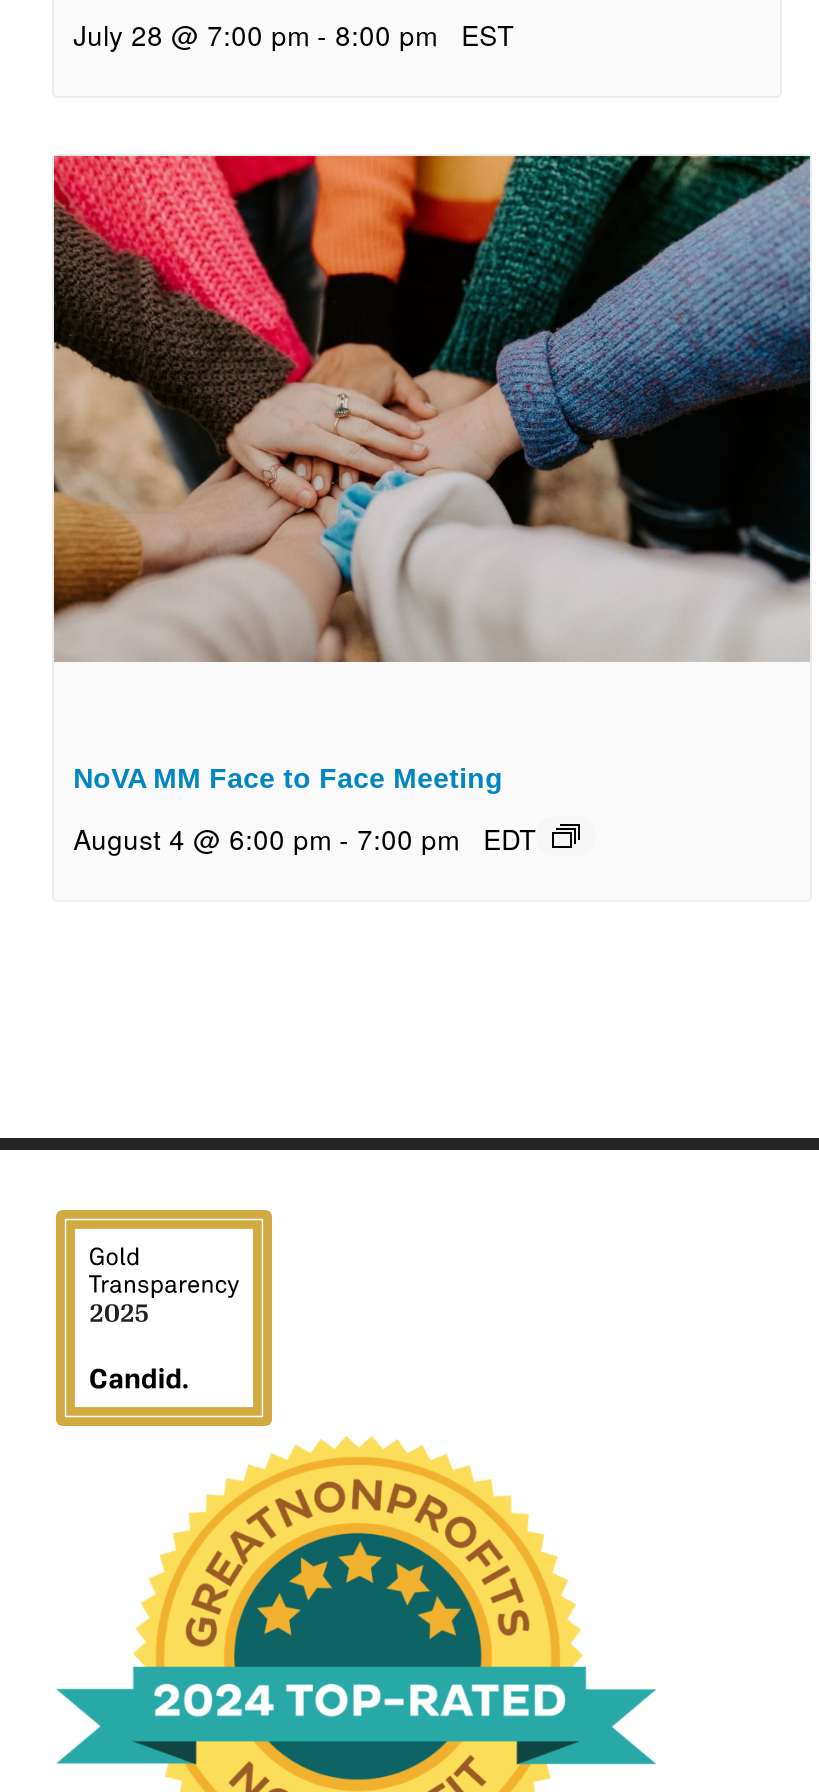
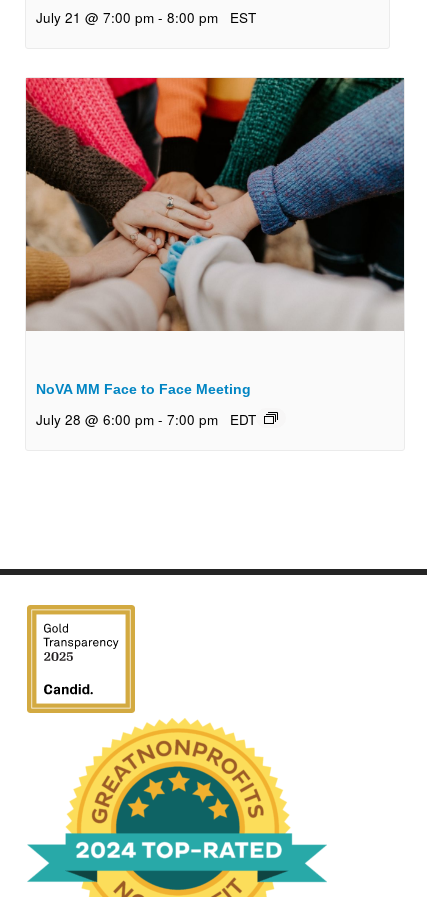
[73,16,513,54] July 28 @ 7:00 pm - 8:00 pm EST -> [36,8,256,27] July 21 @ 7:00 pm - 8:00 pm EST
[73,820,535,858] August 4 @ 6:00 pm - 7:00 pm EDT -> [36,410,256,429] July 28 @ 6:00 pm - 7:00 pm EDT

